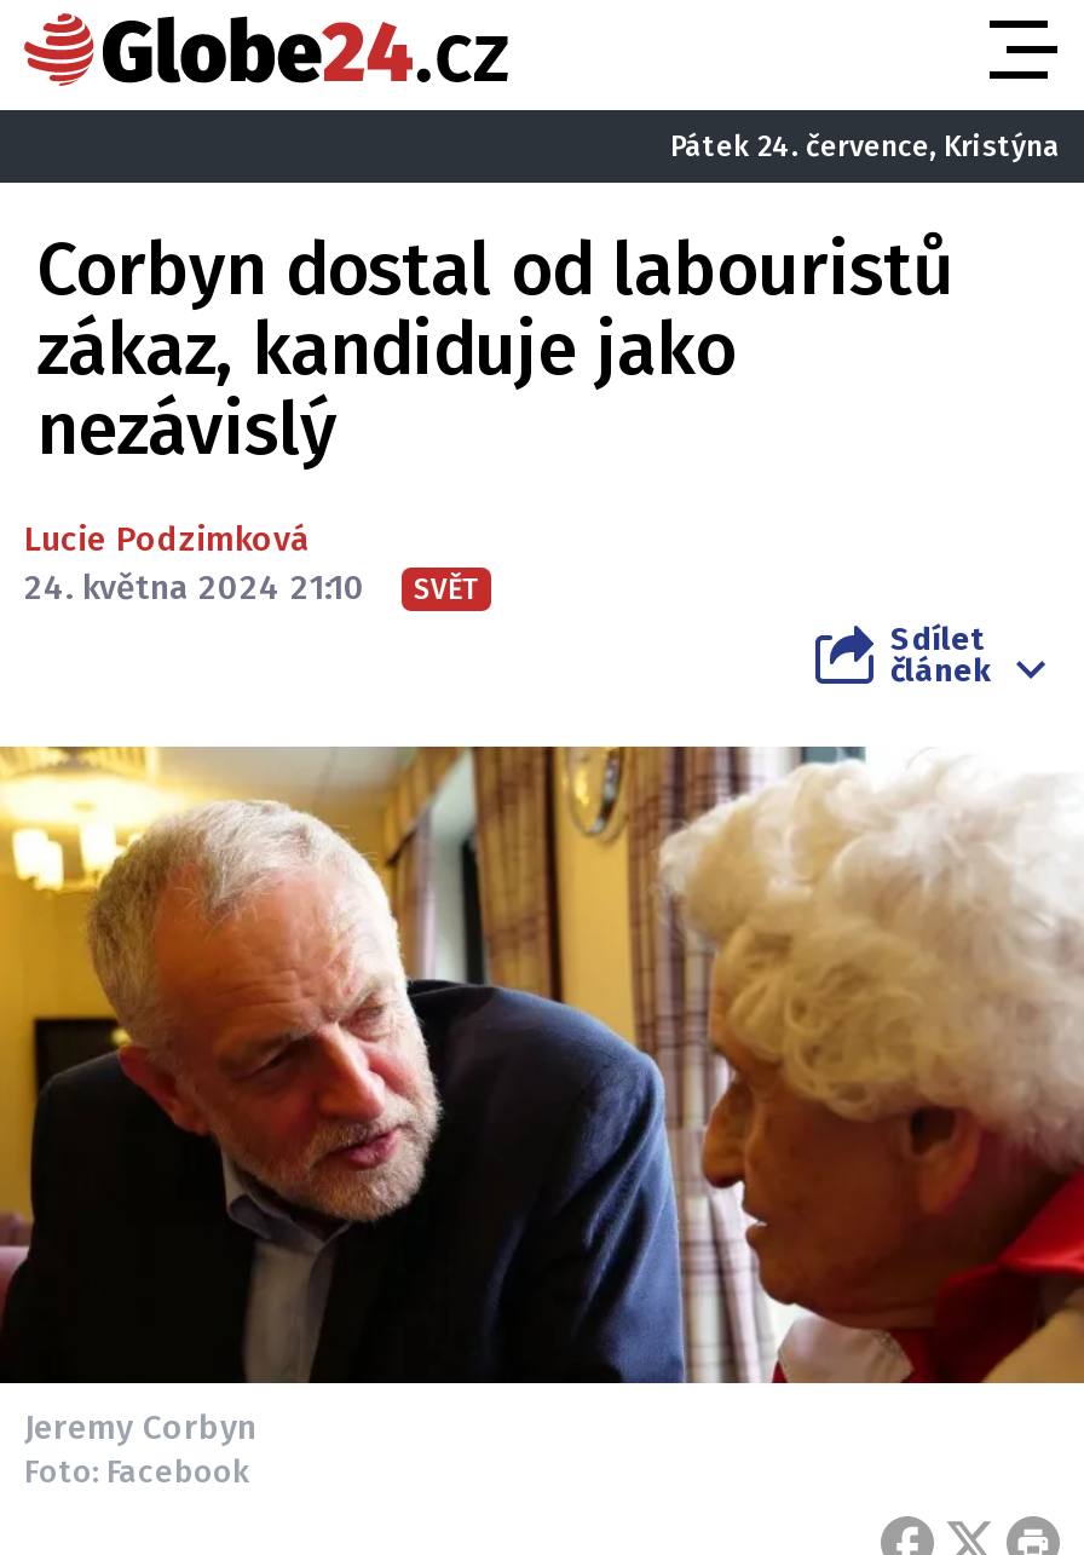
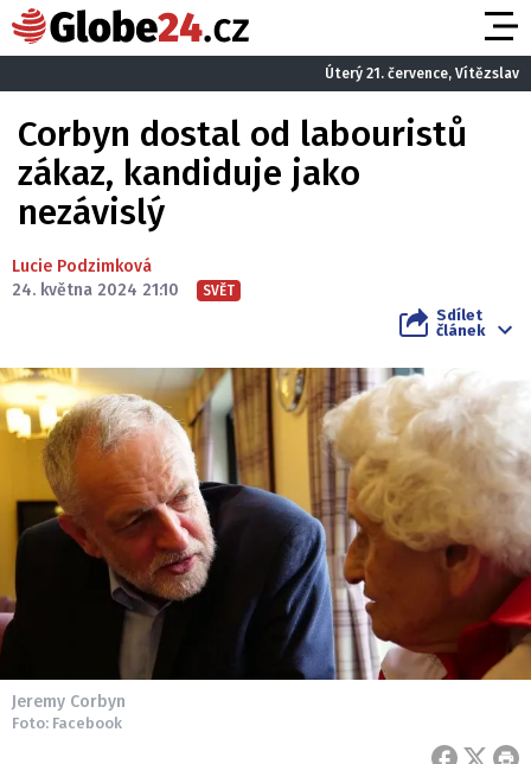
[670,128,1060,162] Pátek 24. července, Kristýna -> [325,65,519,81] Úterý 21. července, Vítězslav

